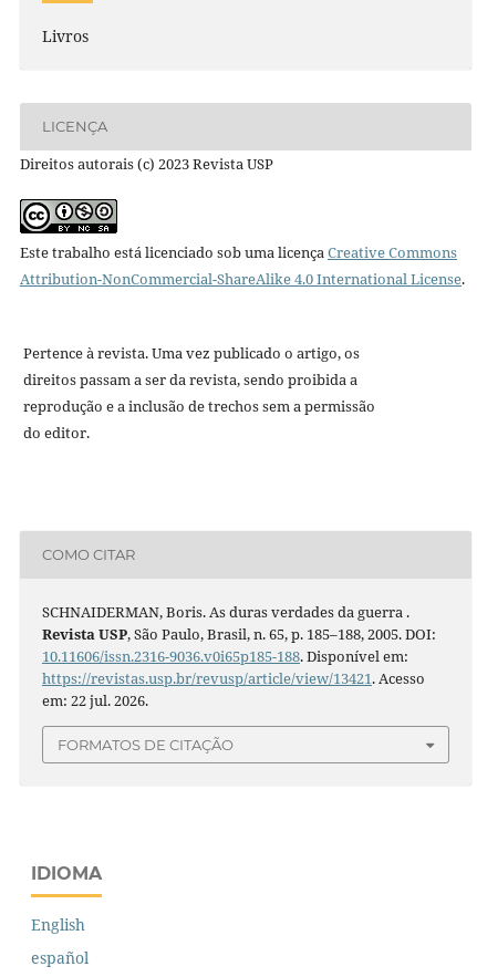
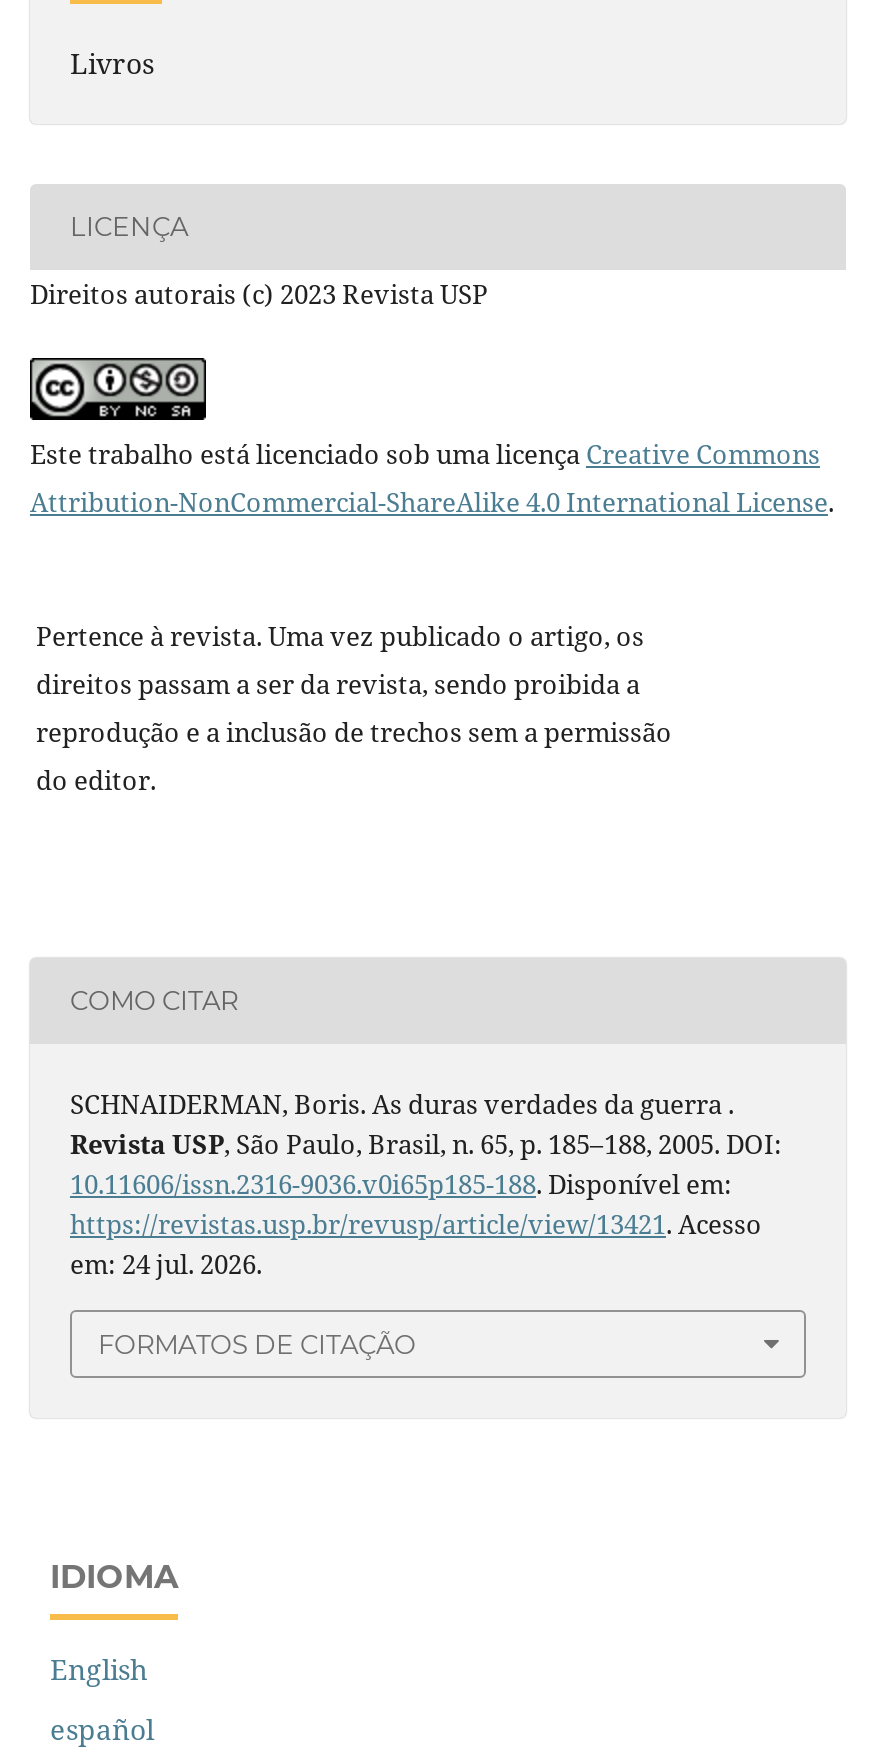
[42,690,148,710] em: 22 jul. 2026. -> [70,1246,262,1282] em: 24 jul. 2026.

